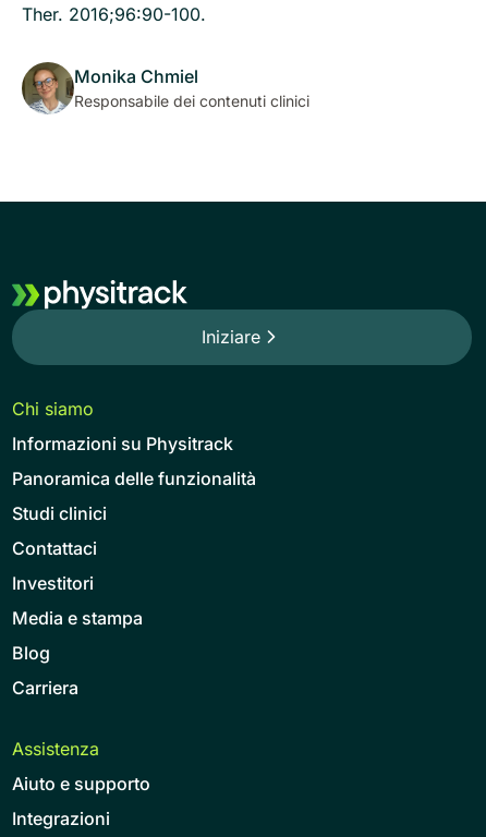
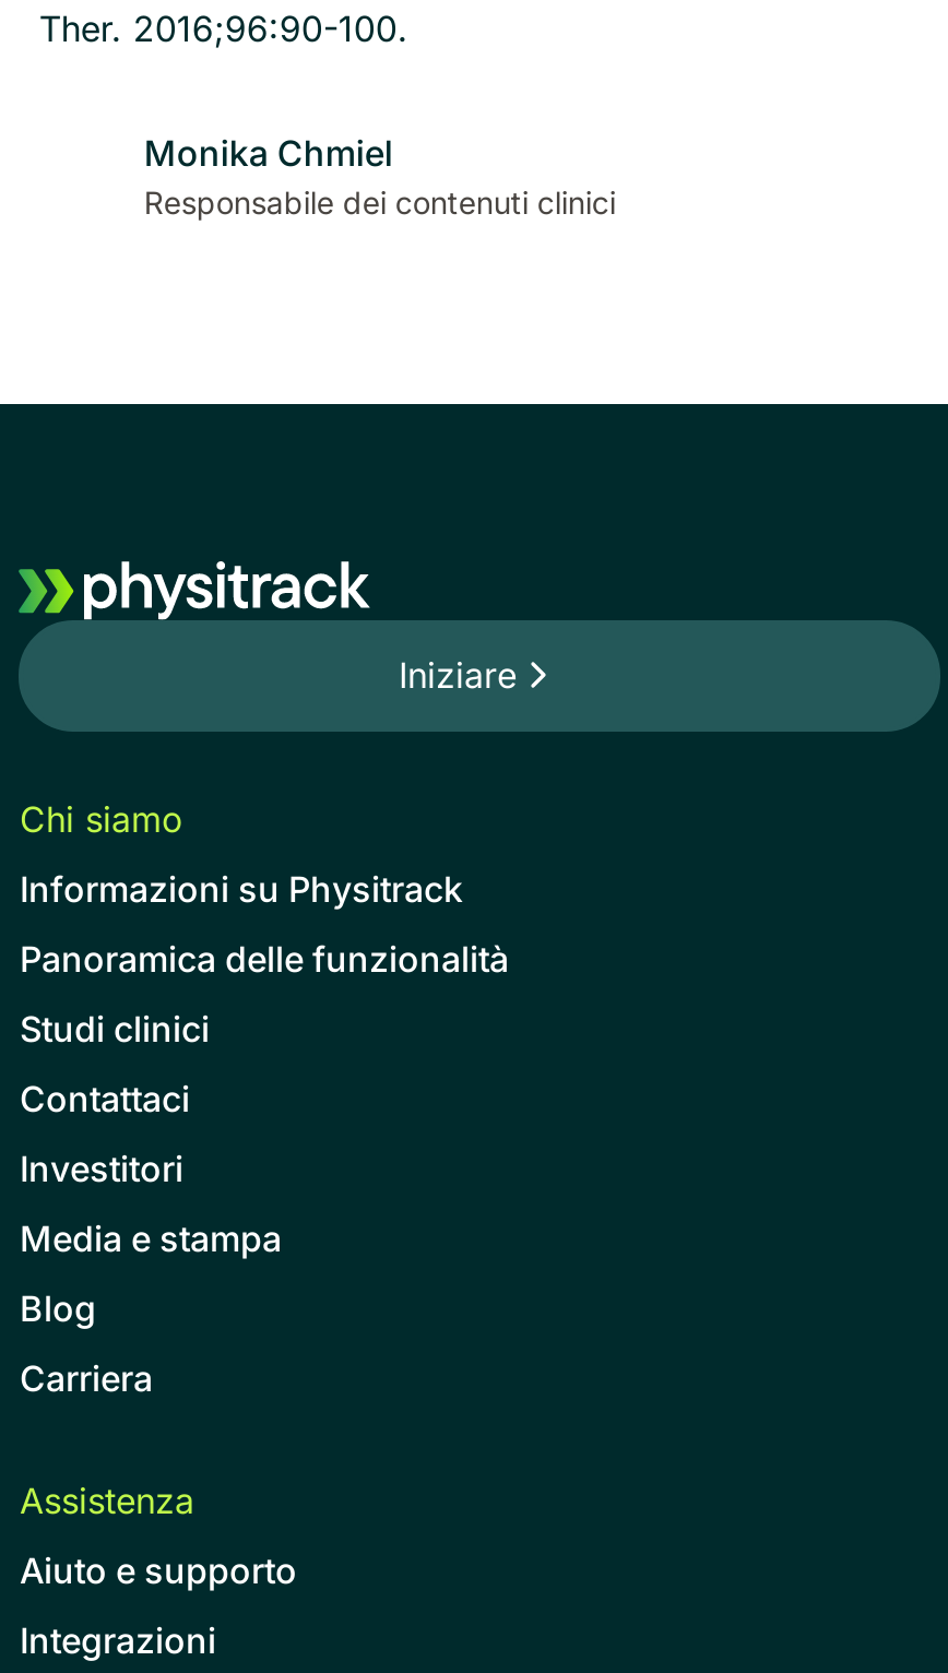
[21,61,71,114] [image] -> none

